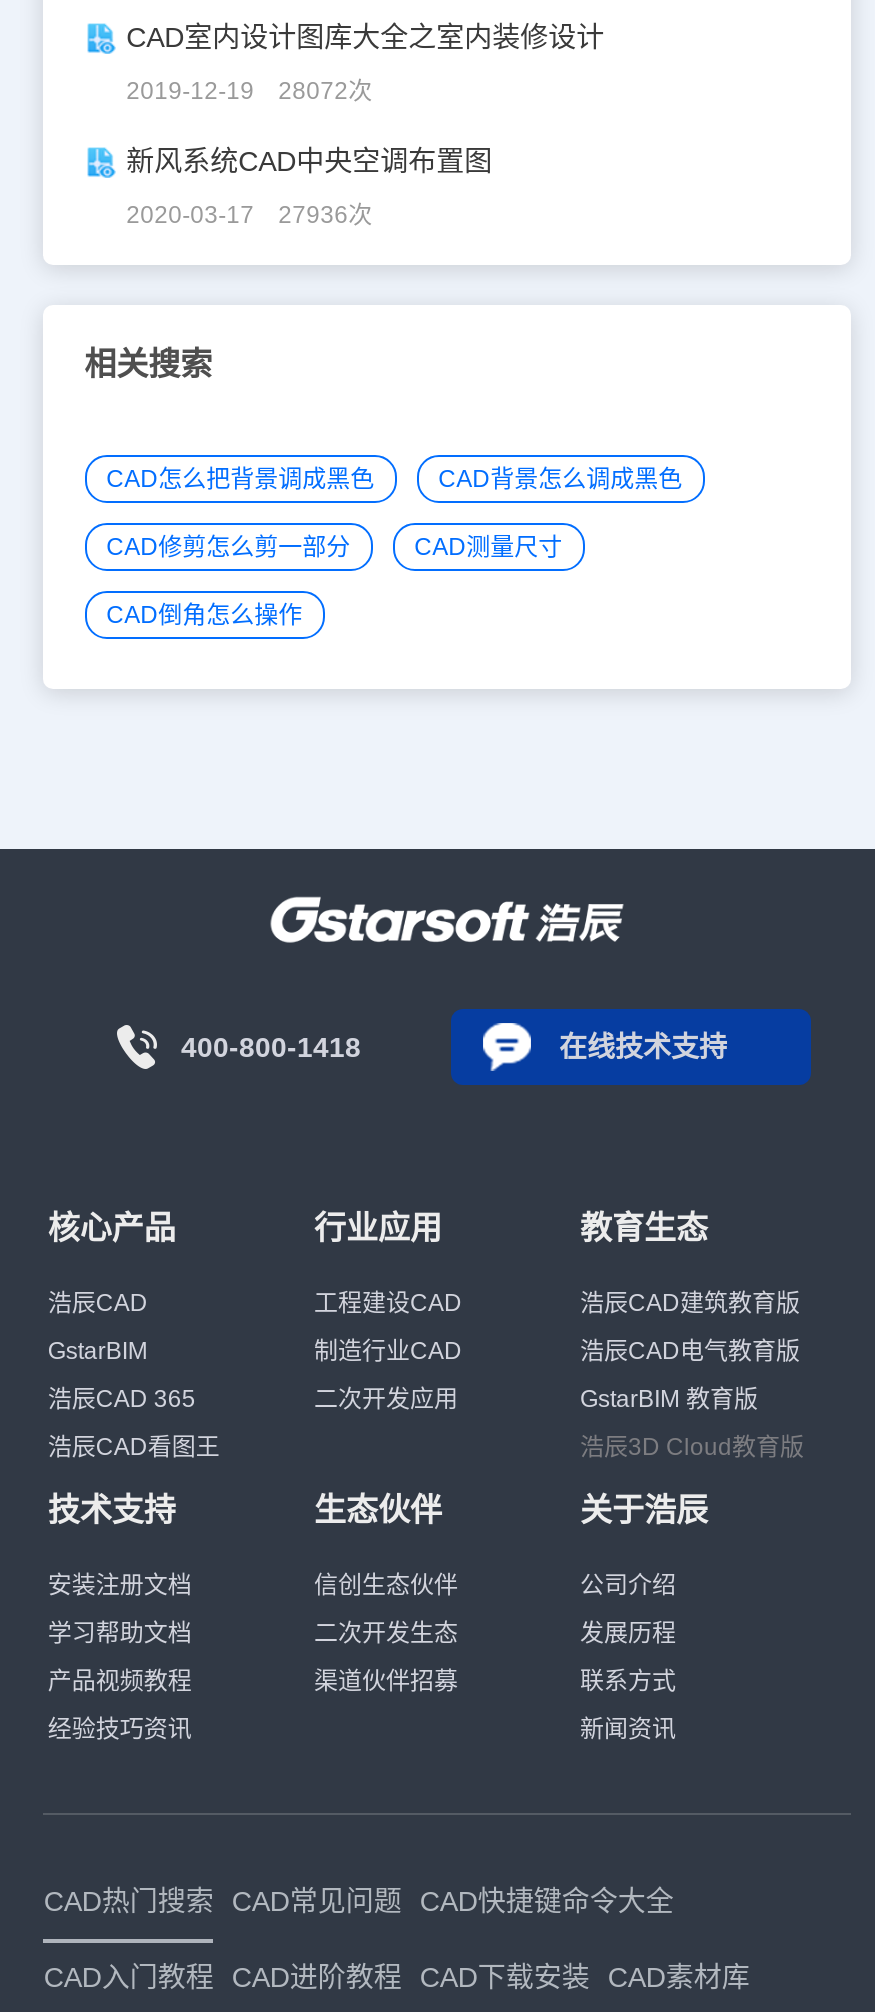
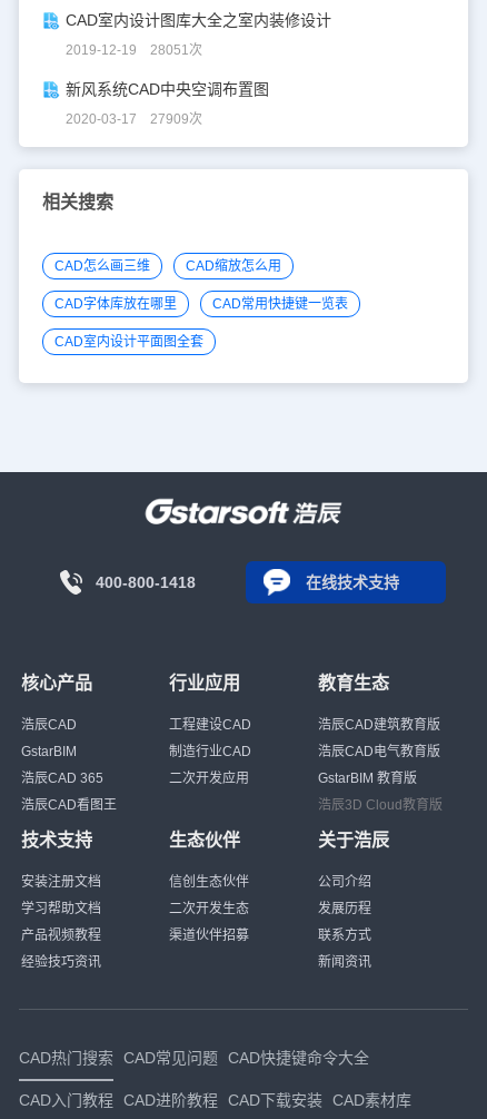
[126,76,372,104] 2019-12-19 28072次 -> [65,42,202,58] 2019-12-19 28051次
[126,200,372,228] 2020-03-17 27936次 -> [65,111,202,127] 2020-03-17 27909次
[106,464,682,492] CAD怎么把背景调成黑色 | CAD背景怎么调成黑色 -> [54,258,281,274] CAD怎么画三维 | CAD缩放怎么用
[106,532,562,560] CAD修剪怎么剪一部分 | CAD测量尺寸 -> [54,296,348,311] CAD字体库放在哪里 | CAD常用快捷键一览表
[106,600,302,628] CAD倒角怎么操作 -> [54,334,203,349] CAD室内设计平面图全套

